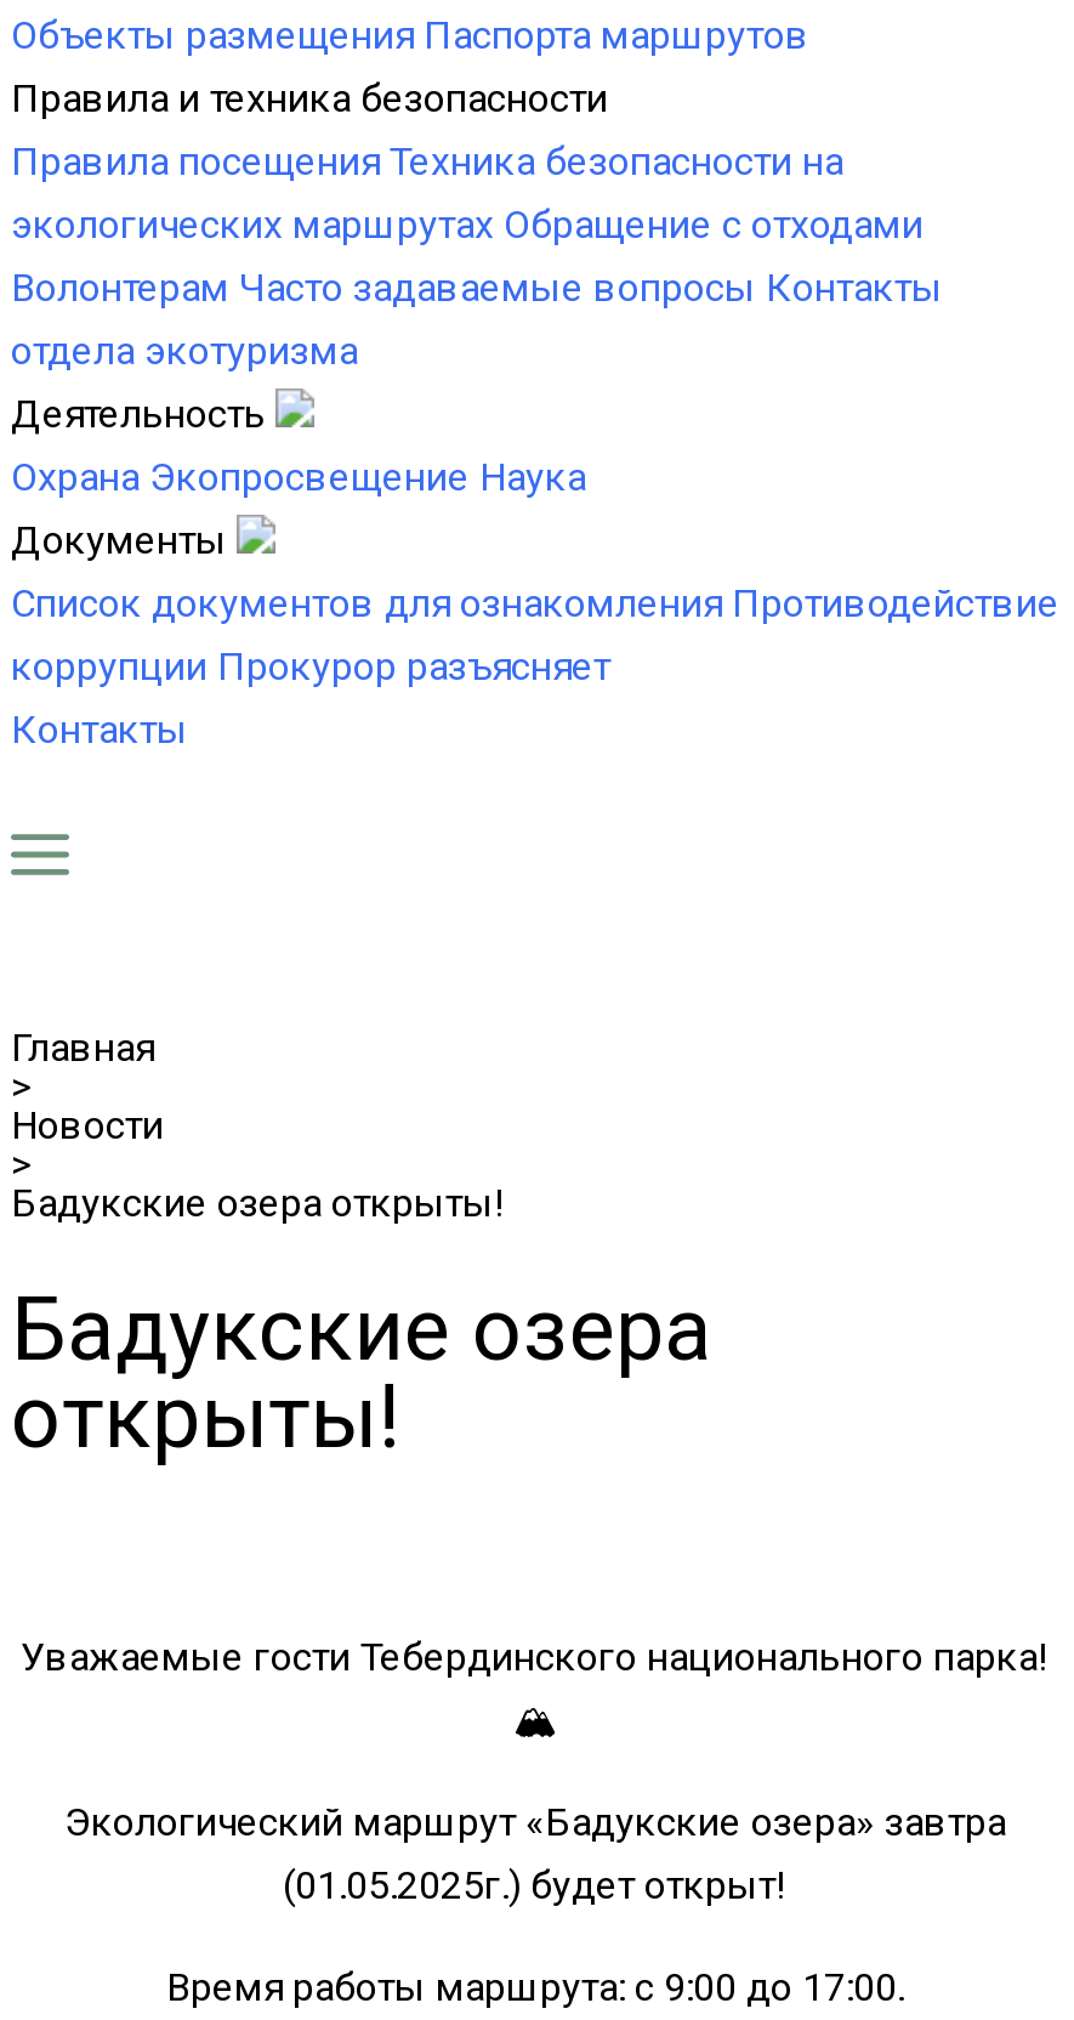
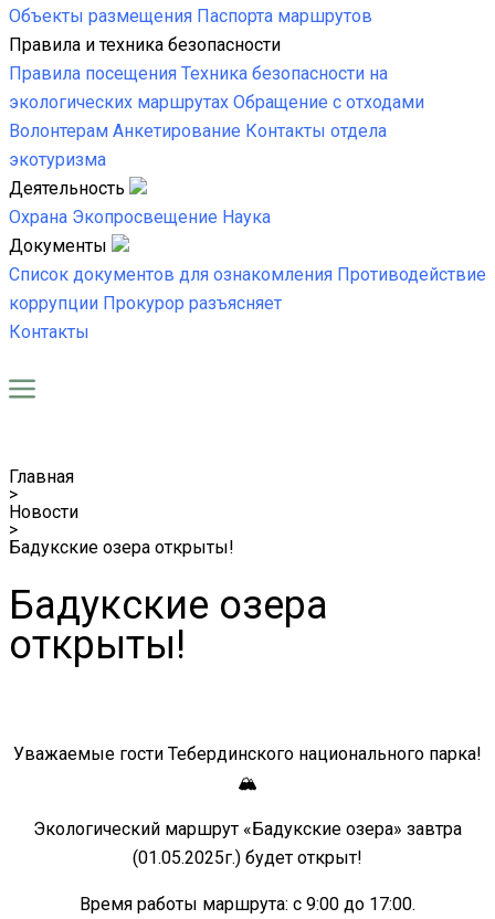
[11,265,943,374] Волонтерам Часто задаваемые вопросы Контакты | отдела экотуризма -> [9,120,387,170] Волонтерам Анкетирование Контакты отдела | экотуризма

